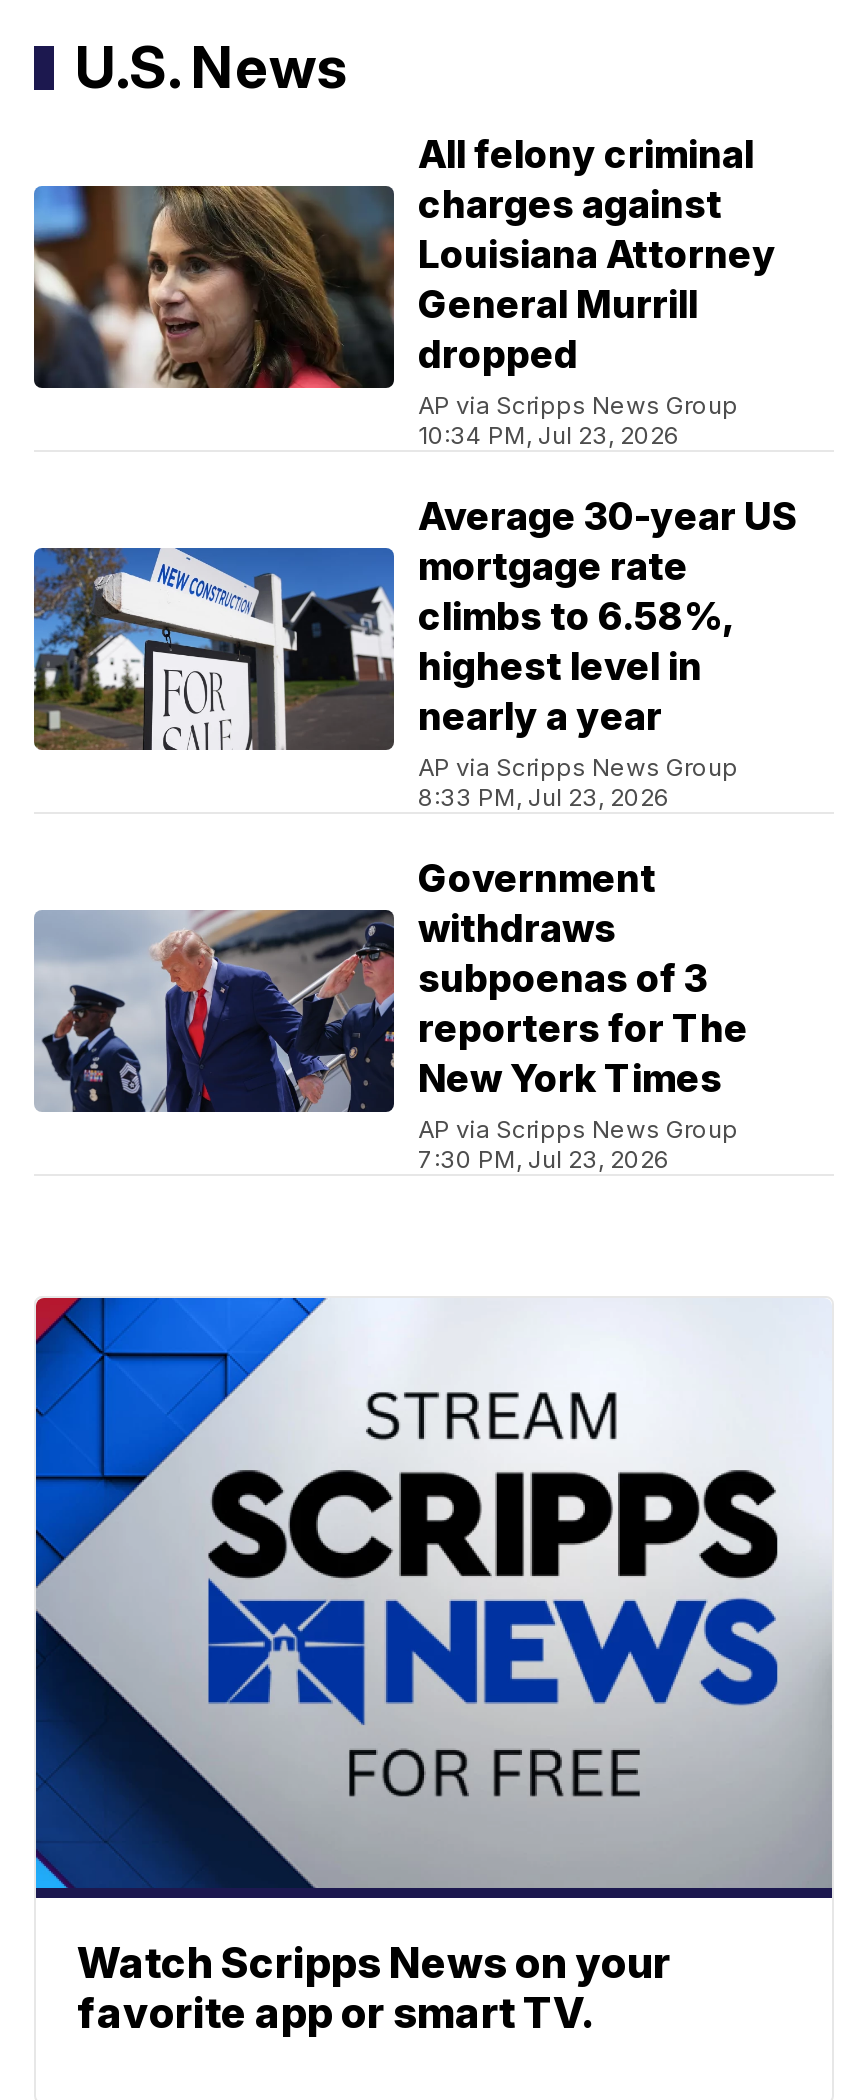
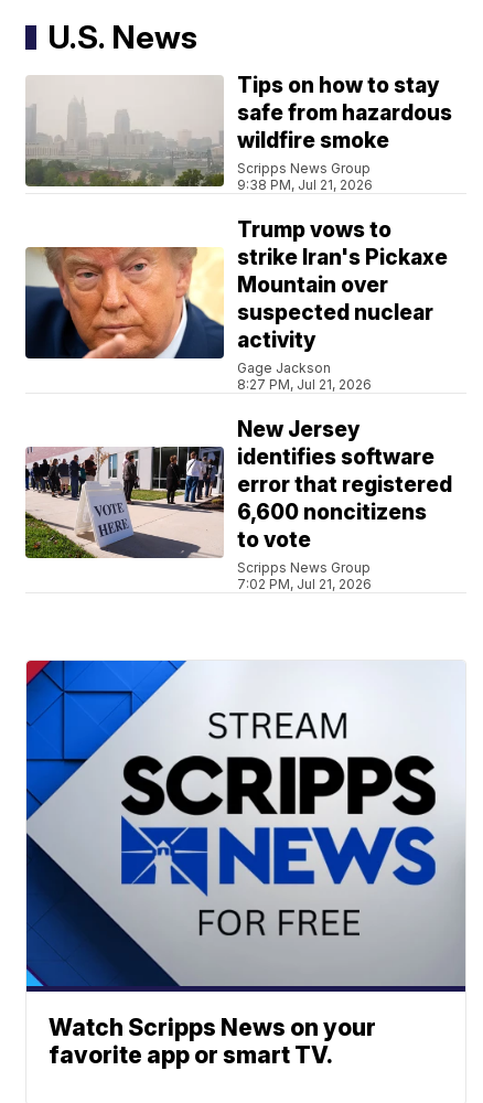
[34,133,776,451] [image] | All felony criminal | charges against | Louisiana Attorney | General Murrill | dropped | AP via Scripps News Group | 10:34 PM, Jul 23, 2026 -> [25,73,452,194] [image] | Tips on how to stay | safe from hazardous | wildfire smoke | Scripps News Group | 9:38 PM, Jul 21, 2026
[32,495,798,813] [image] | Average 30-year US | mortgage rate | climbs to 6.58%, | highest level in | nearly a year | AP via Scripps News Group | 8:33 PM, Jul 23, 2026 -> [24,218,448,393] [image] | Trump vows to | strike Iran's Pickaxe | Mountain over | suspected nuclear | activity | Gage Jackson | 8:27 PM, Jul 21, 2026
[34,857,748,1175] [image] | Government | withdraws | subpoenas of 3 | reporters for The | New York Times | AP via Scripps News Group | 7:30 PM, Jul 23, 2026 -> [24,417,452,593] [image] | New Jersey | identifies software | error that registered | 6,600 noncitizens | to vote | Scripps News Group | 7:02 PM, Jul 21, 2026

